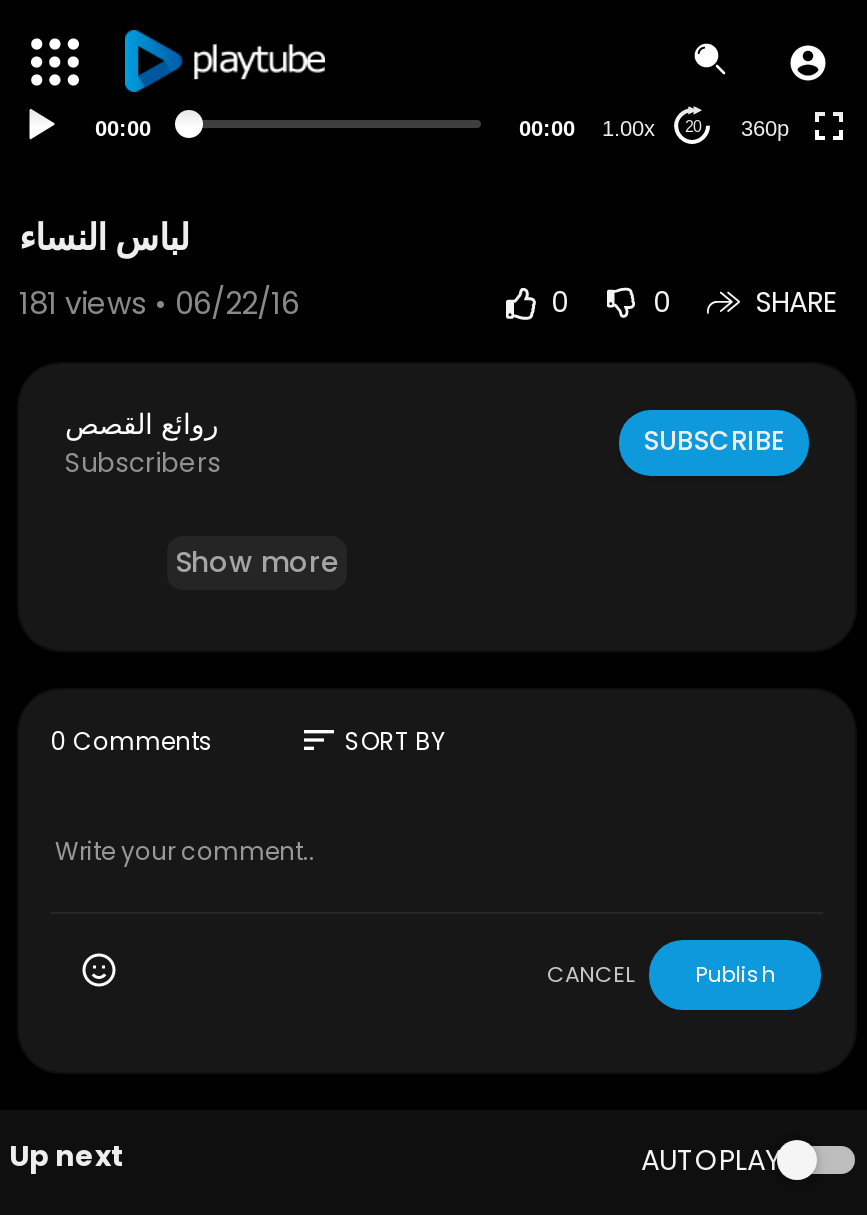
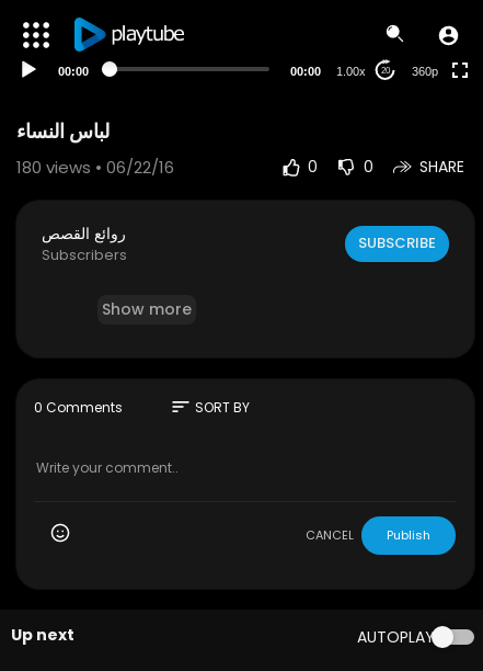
[19,281,299,323] 181 views • 06/22/16 -> [16,155,174,178] 180 views • 06/22/16

